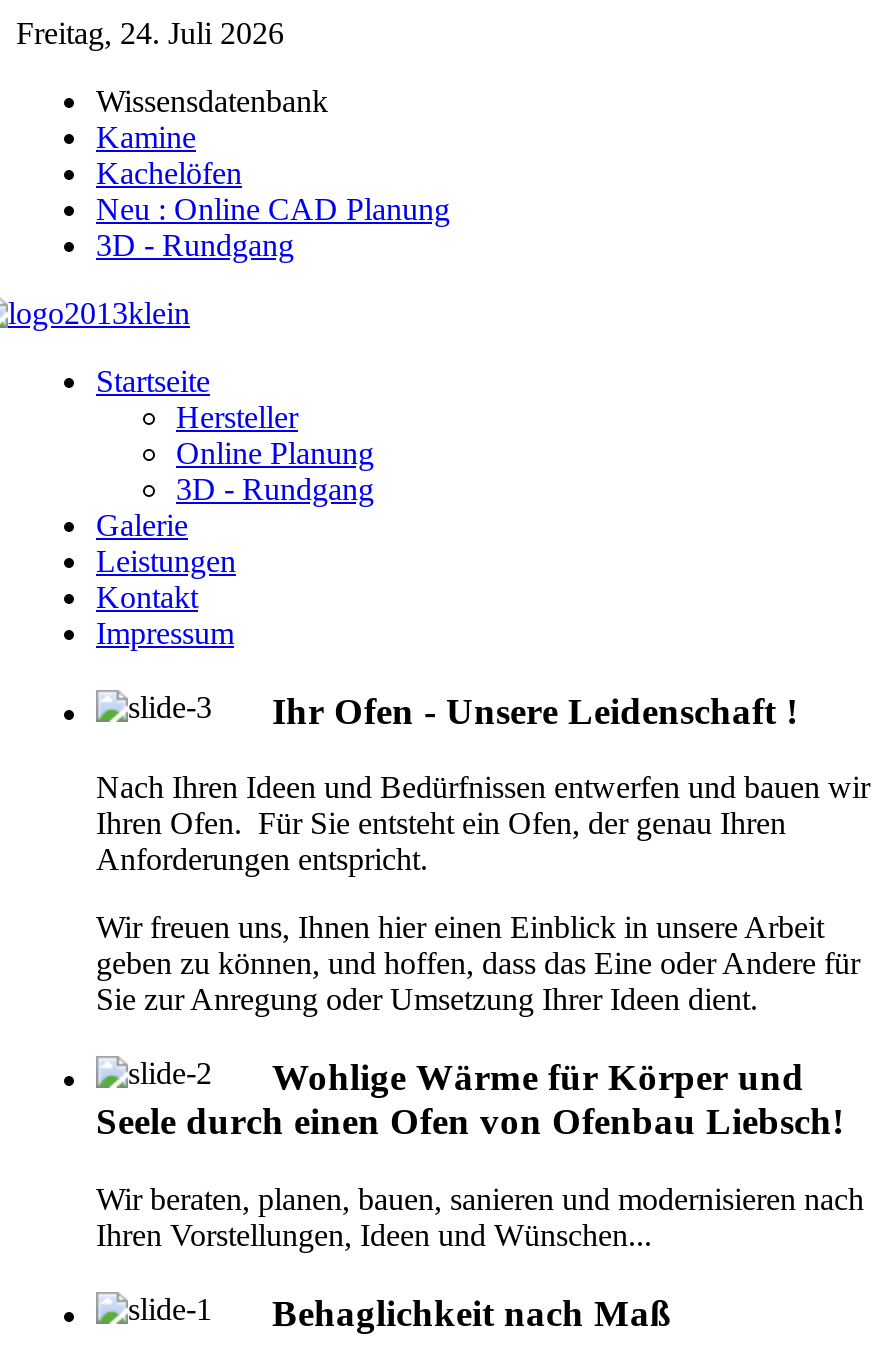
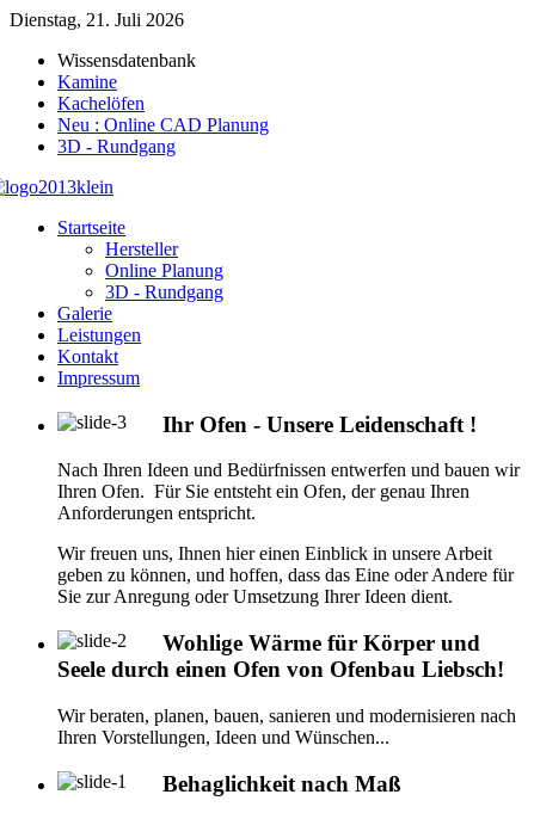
[16,16,284,50] Freitag, 24. Juli 2026 -> [10,10,184,30] Dienstag, 21. Juli 2026

